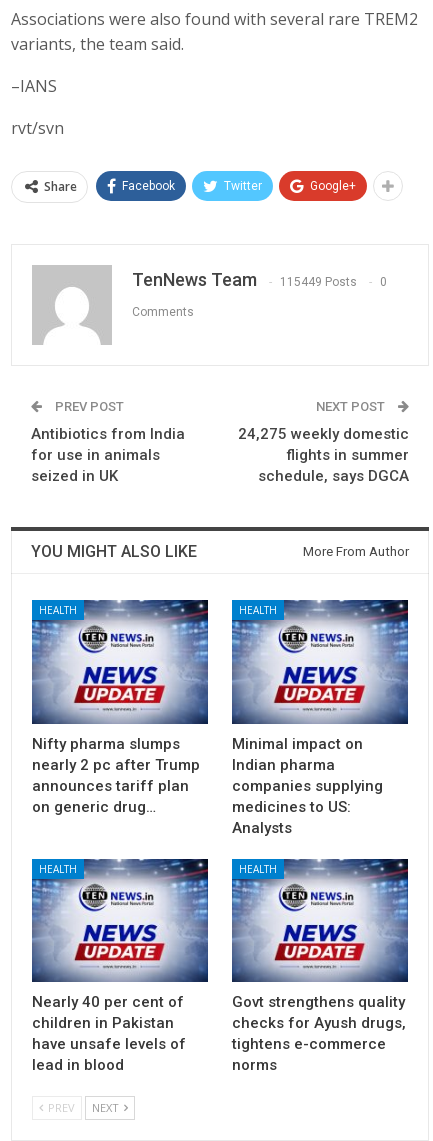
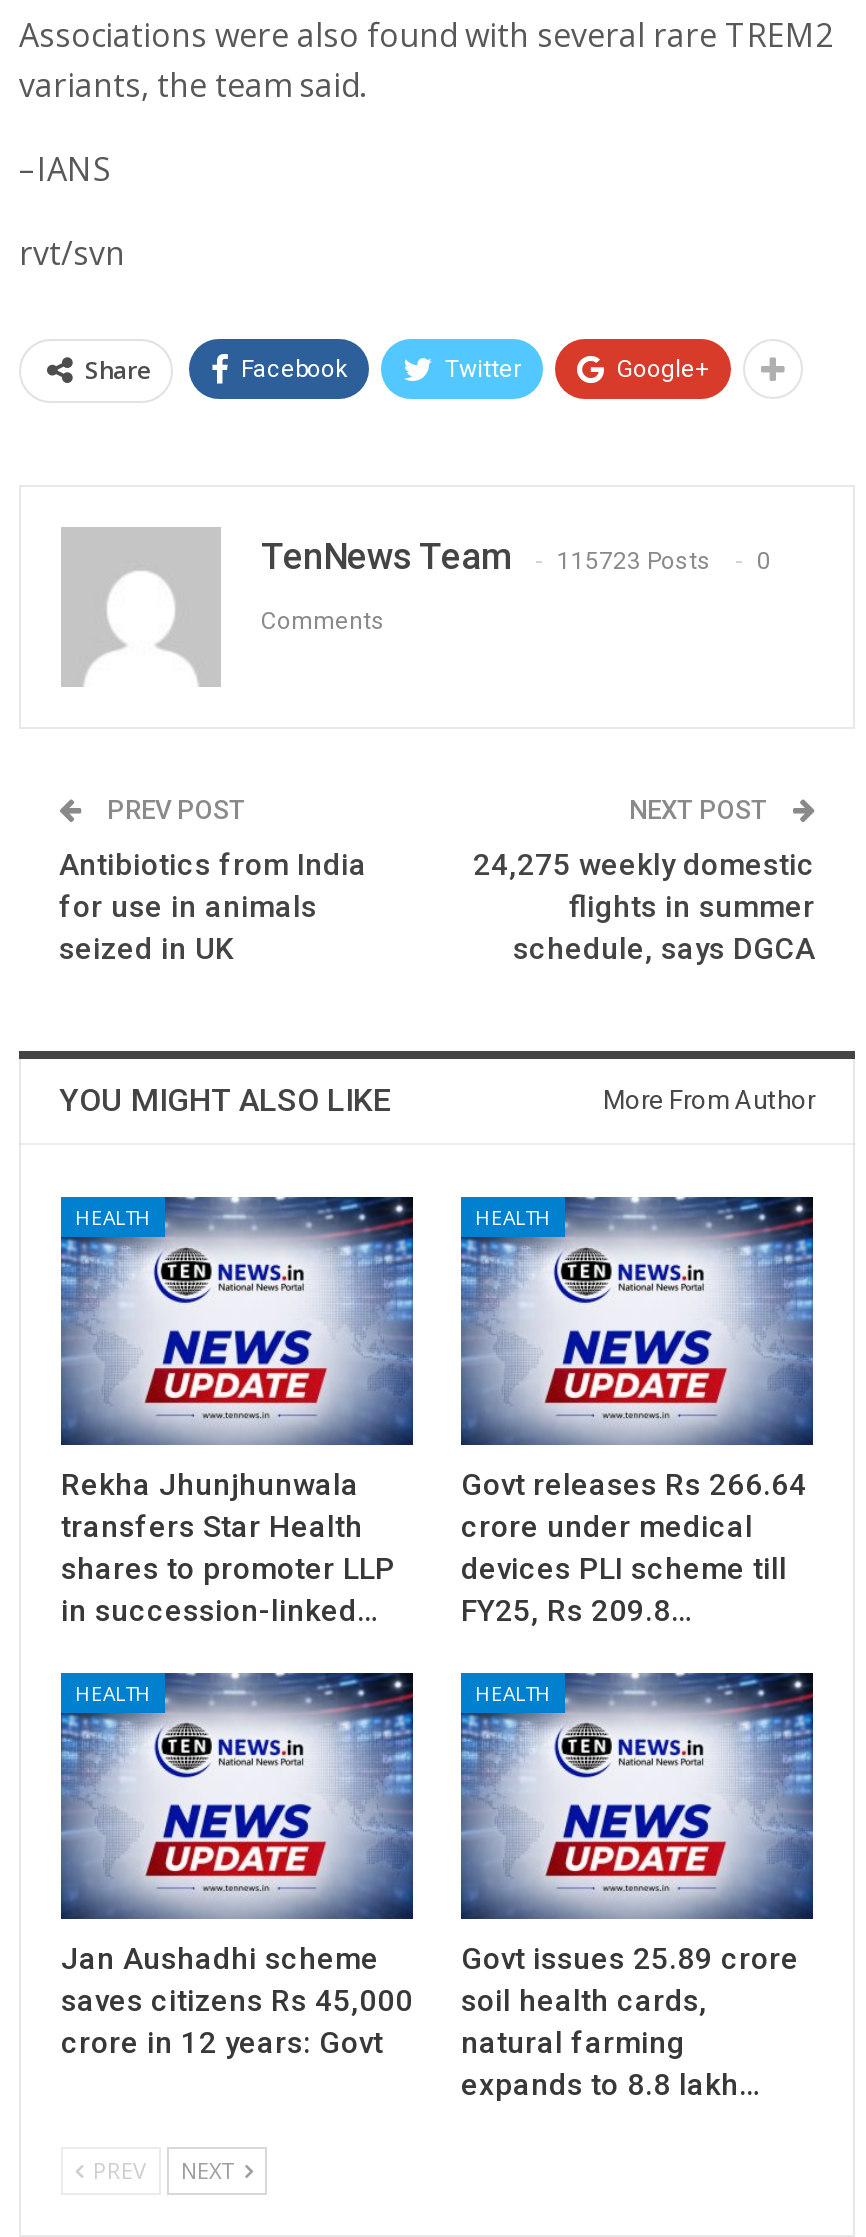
[132,269,387,290] TenNews Team 115449 Posts 0 -> [261,536,771,578] TenNews Team 115723 Posts 0
[32,734,200,815] Nifty pharma slumps | nearly 2 pc after Trump | announces tariff plan | on generic drug… -> [61,1466,395,1628] Rekha Jhunjhunwala | transfers Star Health | shares to promoter LLP | in succession-linked…
[232,734,383,836] Minimal impact on | Indian pharma | companies supplying | medicines to US: | Analysts -> [461,1466,807,1628] Govt releases Rs 266.64 | crore under medical | devices PLI scheme till | FY25, Rs 209.8…
[32,993,186,1074] Nearly 40 per cent of | children in Pakistan | have unsafe levels of | lead in blood -> [61,1940,413,2060] Jan Aushadhi scheme | saves citizens Rs 45,000 | crore in 12 years: Govt
[232,993,406,1074] Govt strengthens quality | checks for Ayush drugs, | tightens e-commerce | norms -> [461,1940,799,2102] Govt issues 25.89 crore | soil health cards, | natural farming | expands to 8.8 lakh…

